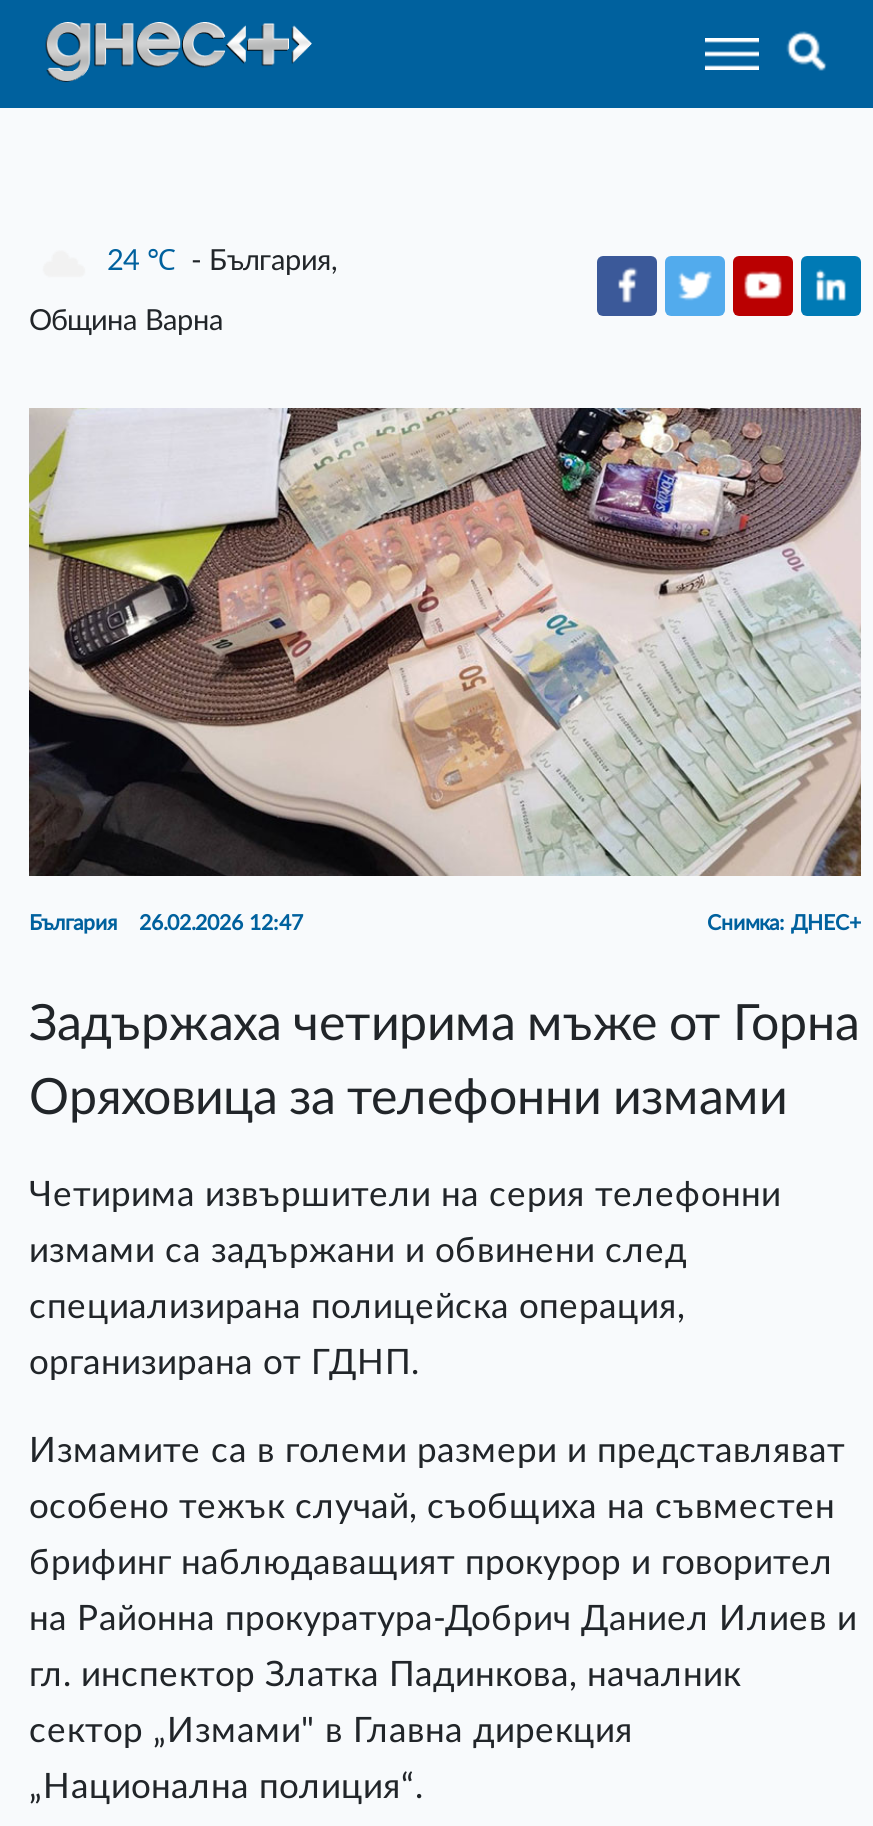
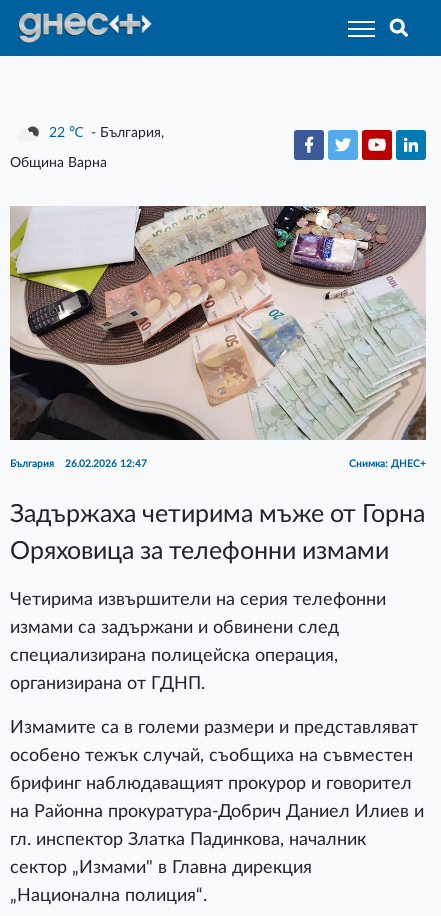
[107,246,337,276] 24 ℃ - България, -> [49,125,164,140] 22 ℃ - България,

